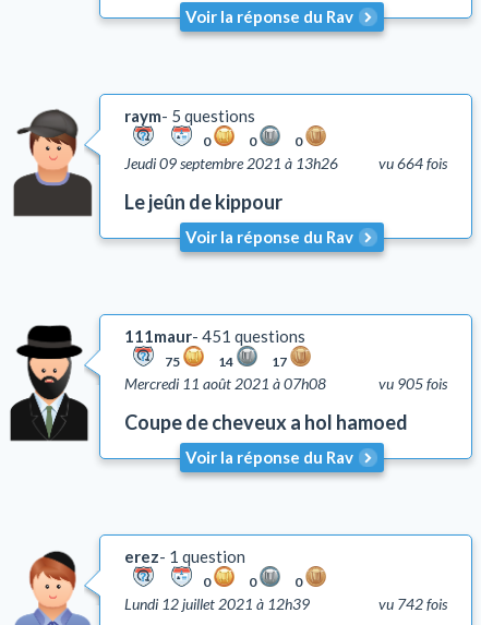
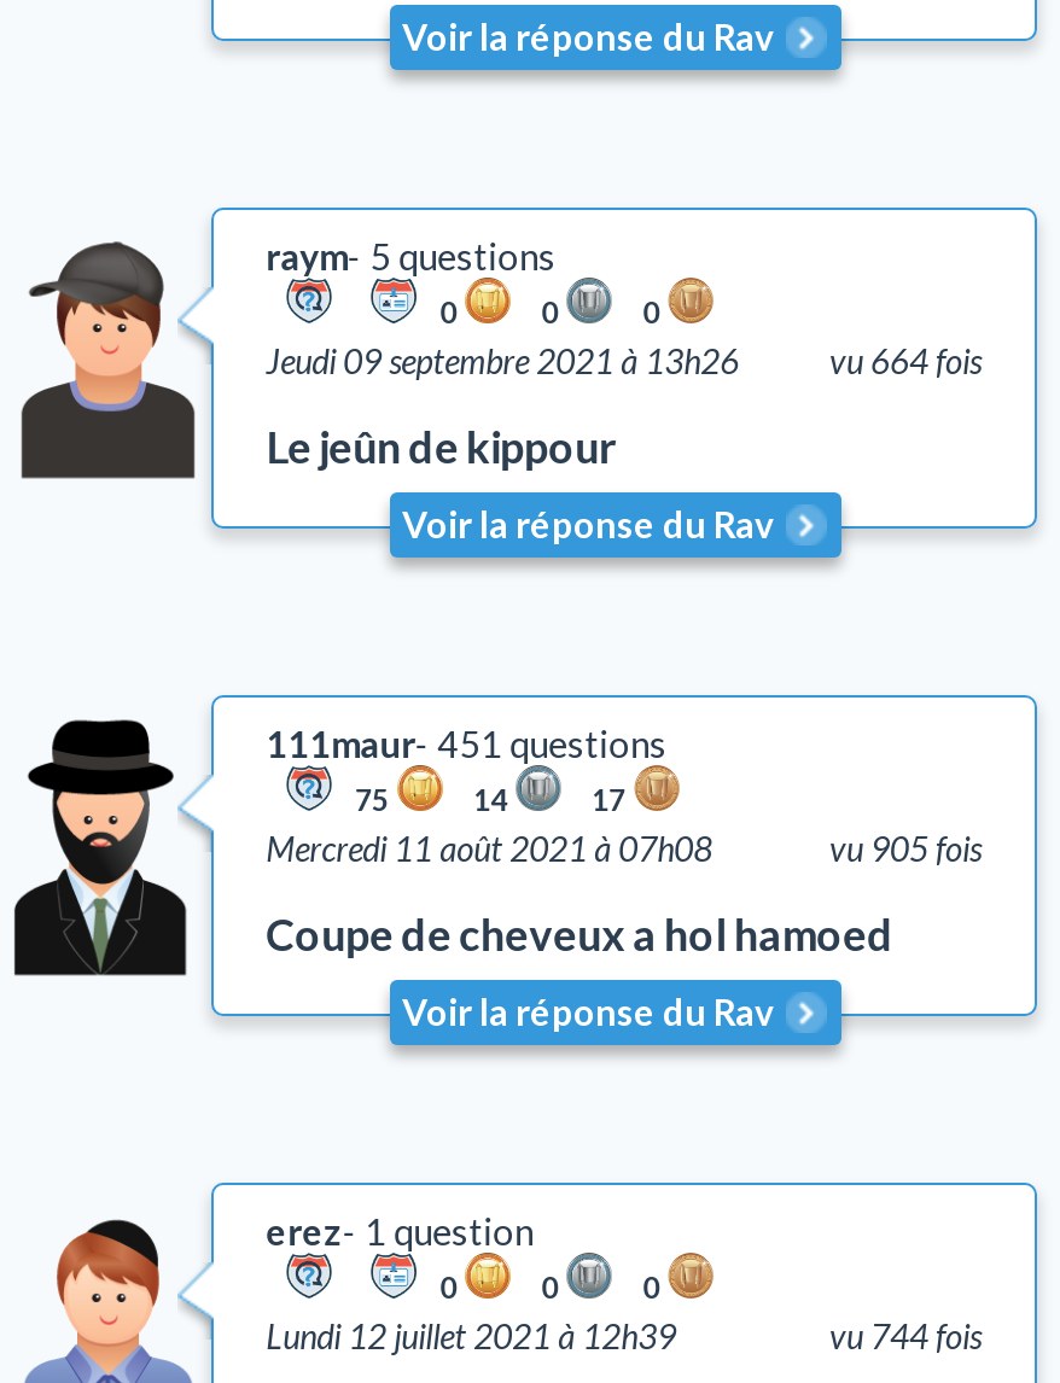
[378,594,447,613] vu 742 fois -> [829,1315,982,1356] vu 744 fois

